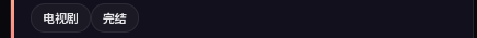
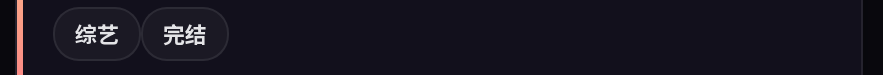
[43,9,79,26] 电视剧 -> [75,18,119,50] 综艺

